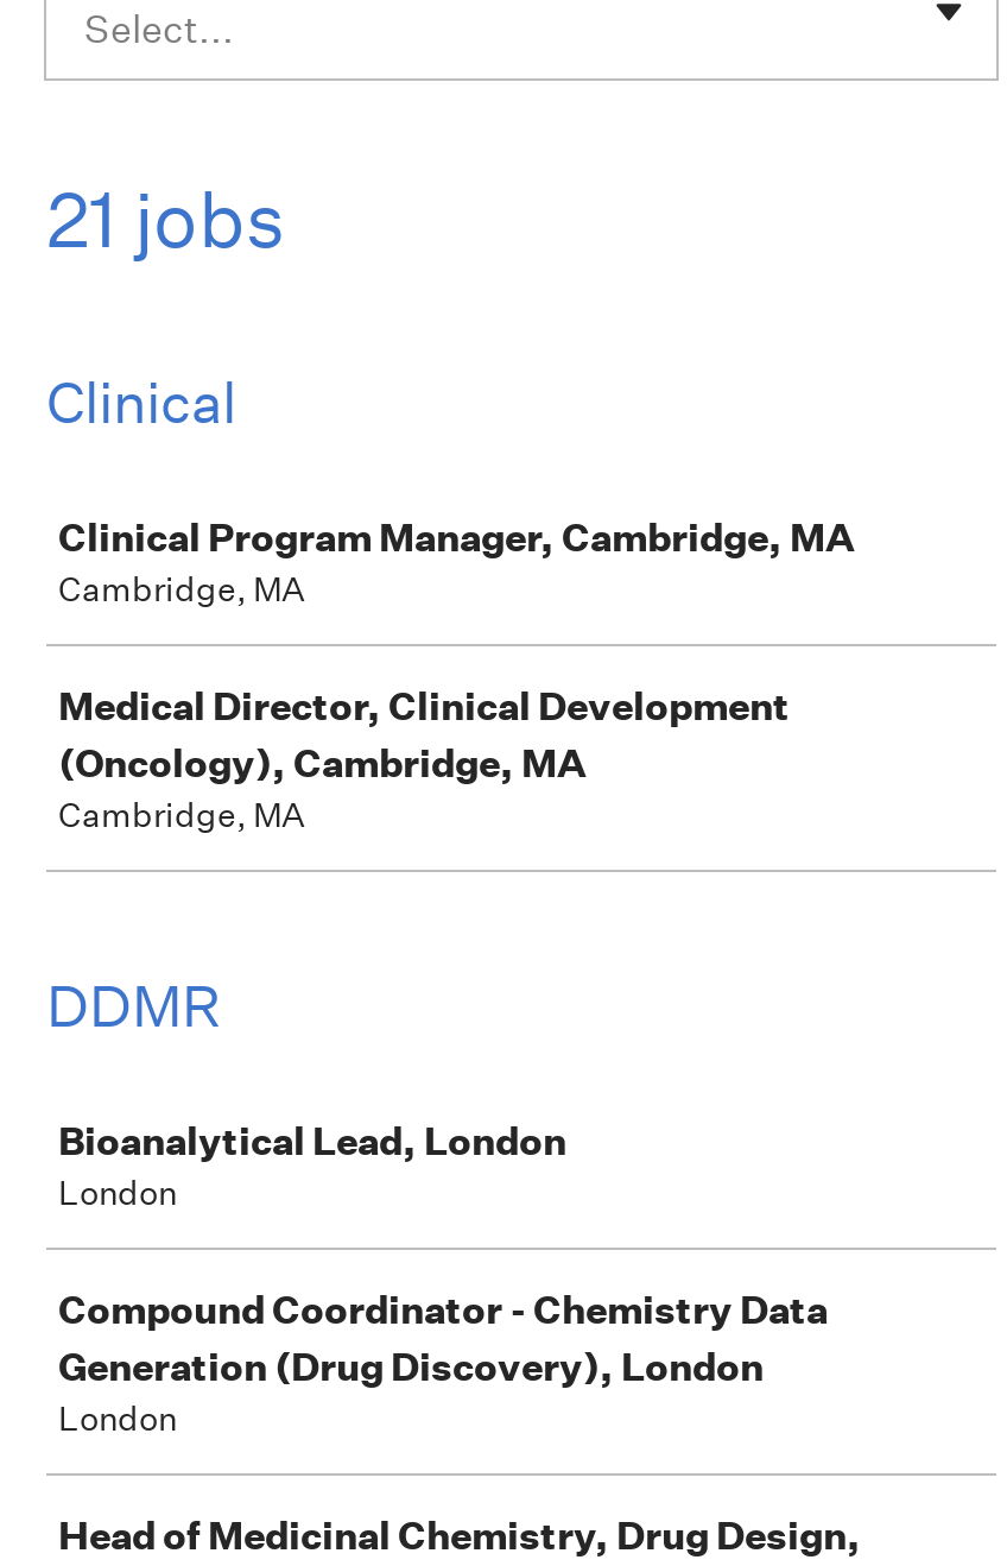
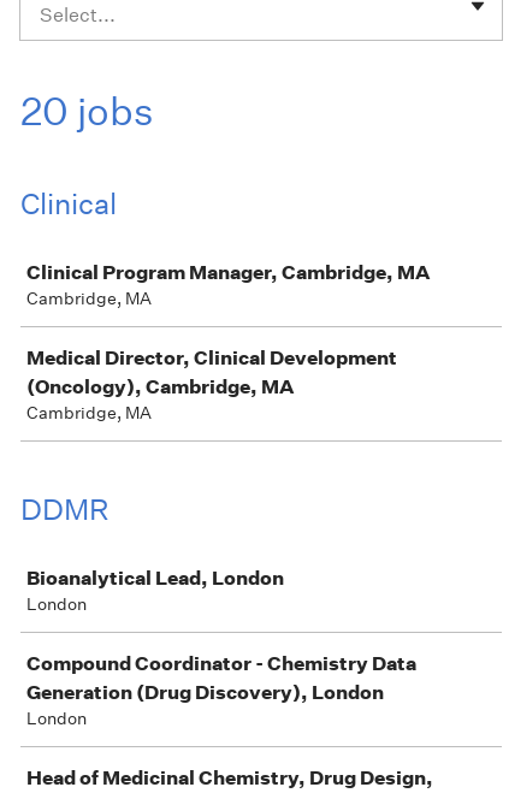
[46,173,286,266] 21 jobs -> [20,88,154,135] 20 jobs

